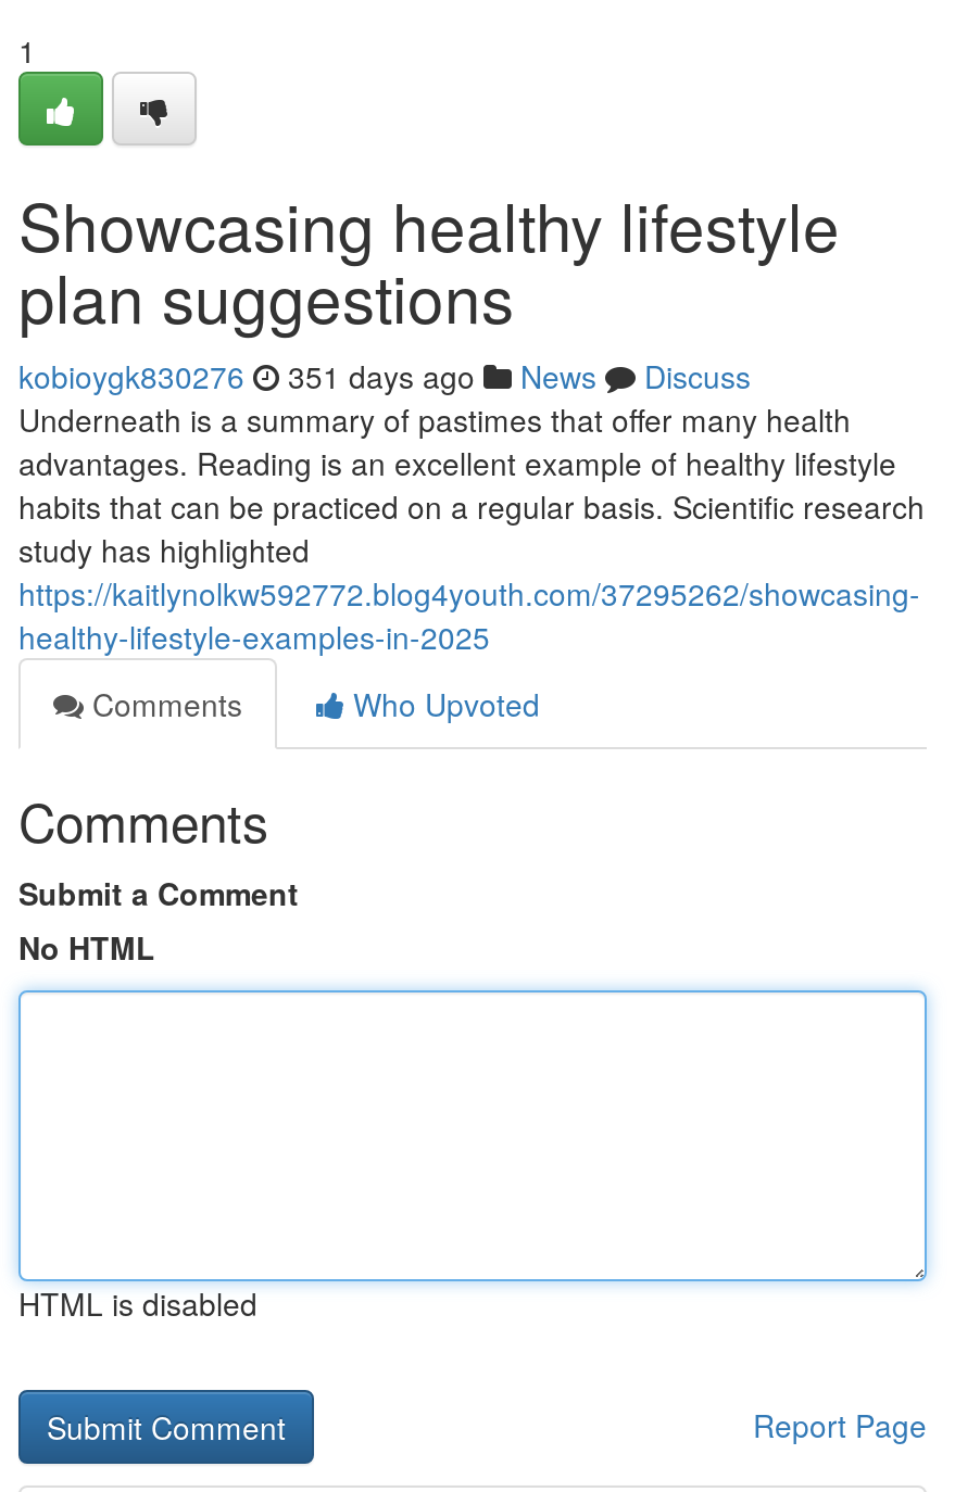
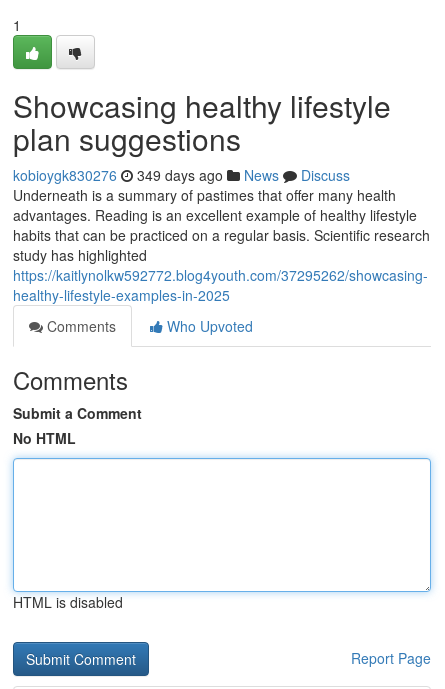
[18,354,751,397] kobioygk830276 351 days ago News Discuss -> [13,165,350,185] kobioygk830276 349 days ago News Discuss

